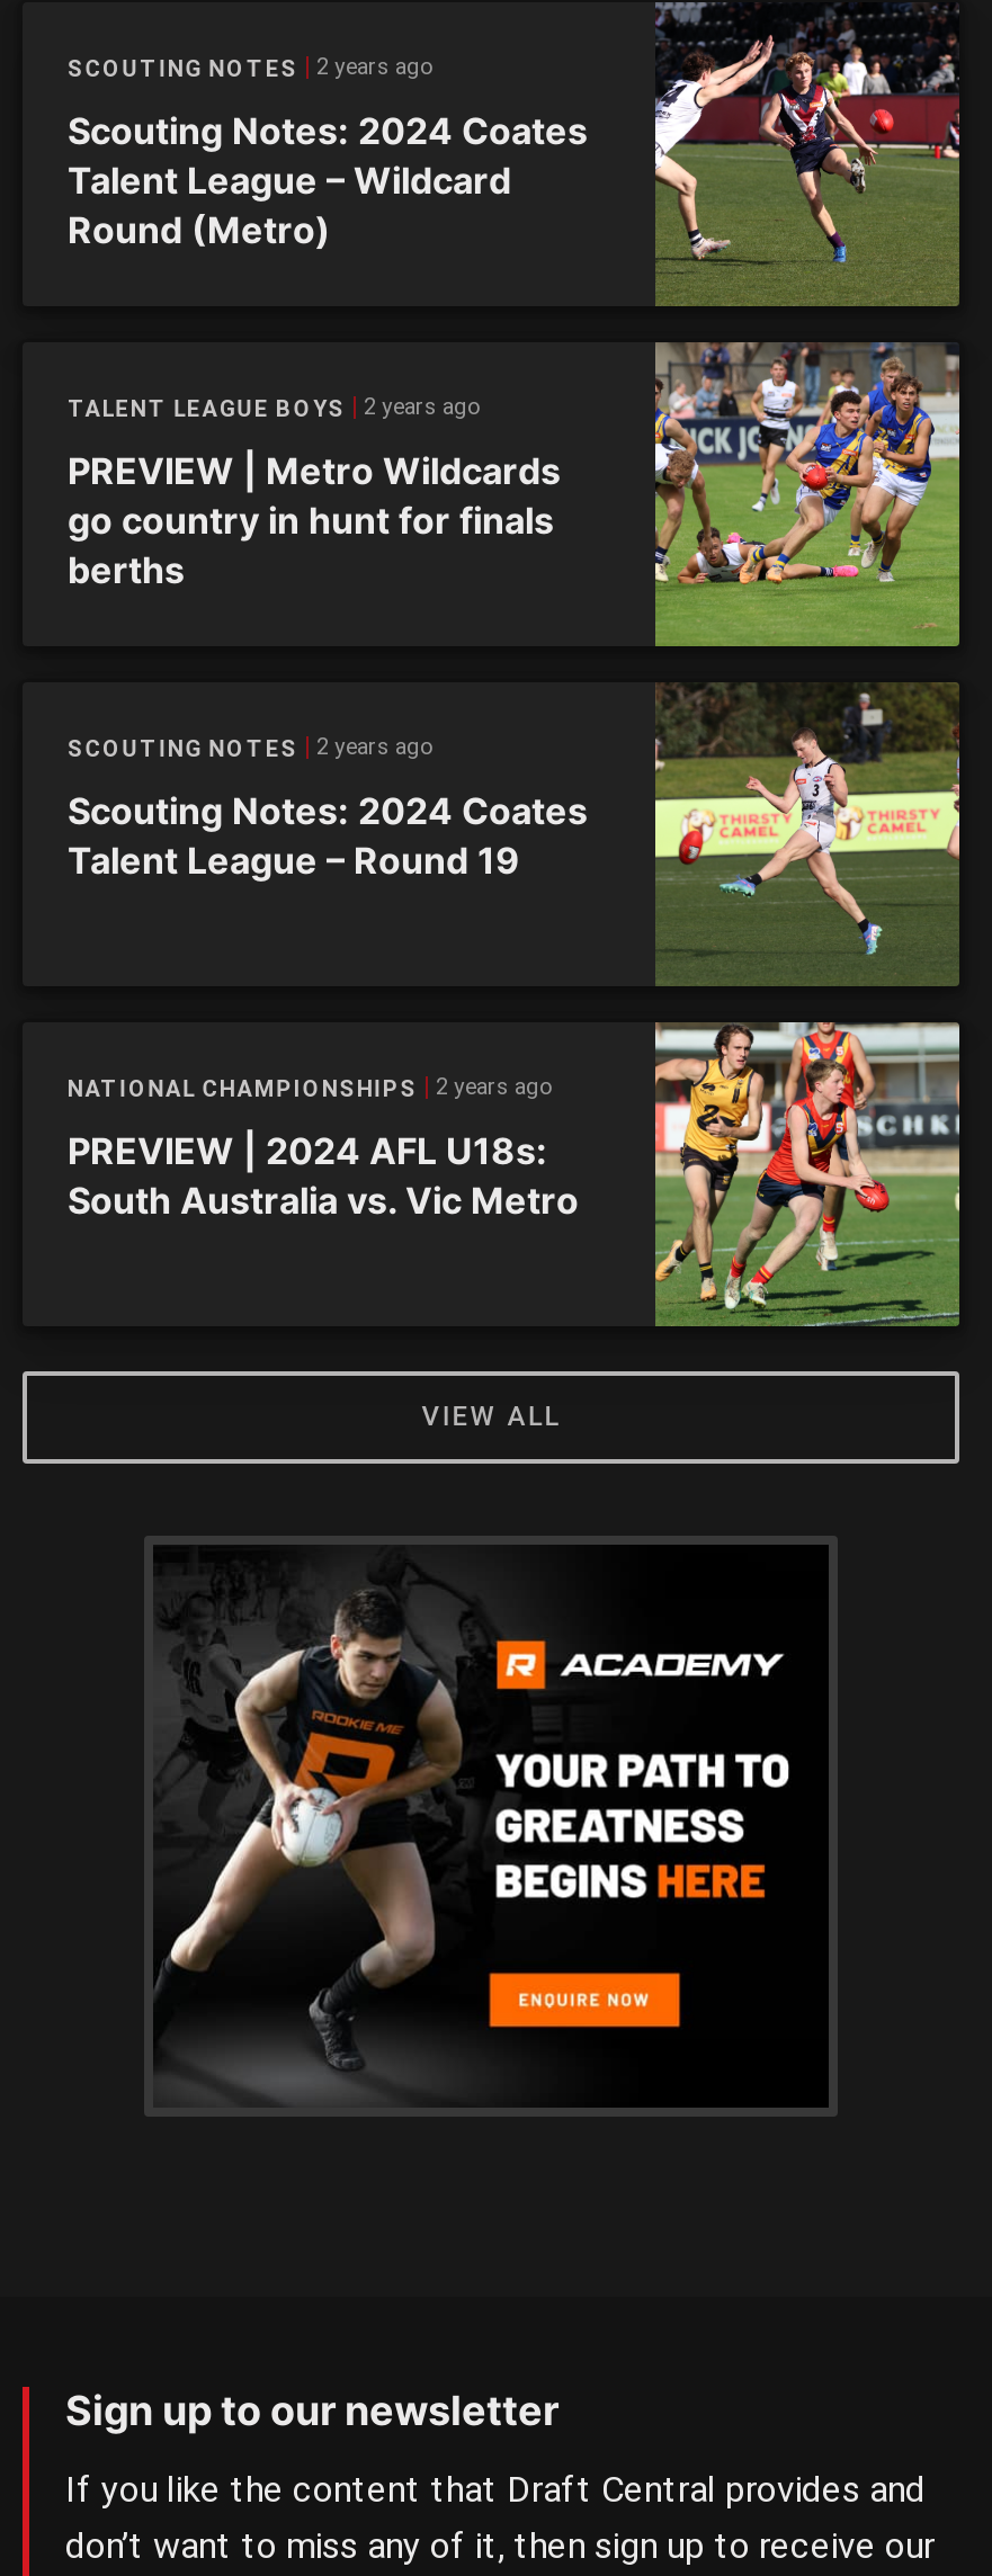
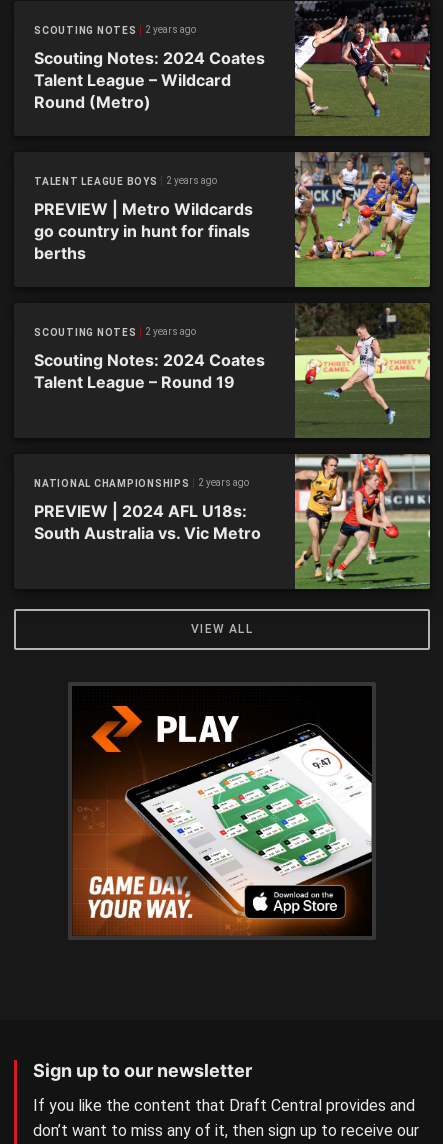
[153,1556,829,2108] [image] -> [72,695,373,936] [image]

